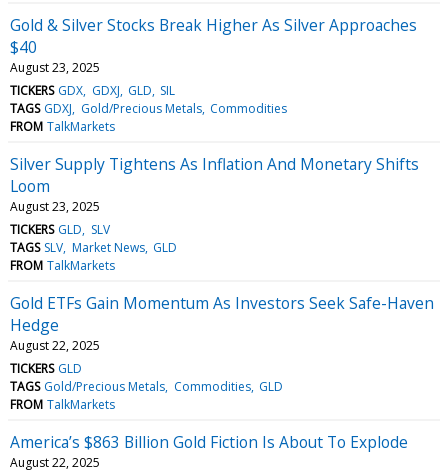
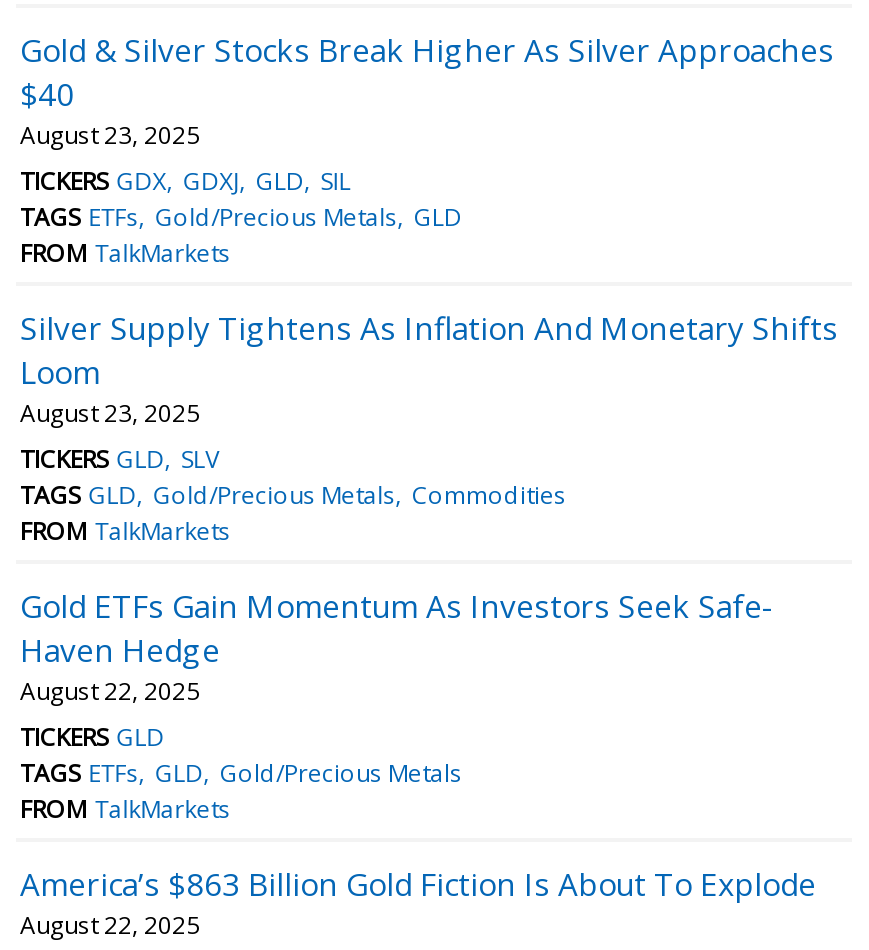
[10,100,287,117] TAGS GDXJ Gold/Precious Metals Commodities -> [20,200,462,234] TAGS ETFs Gold/Precious Metals GLD
[10,239,177,256] TAGS SLV Market News GLD -> [20,478,566,512] TAGS GLD Gold/Precious Metals Commodities
[10,378,283,395] TAGS Gold/Precious Metals Commodities GLD -> [20,756,462,790] TAGS ETFs GLD Gold/Precious Metals

